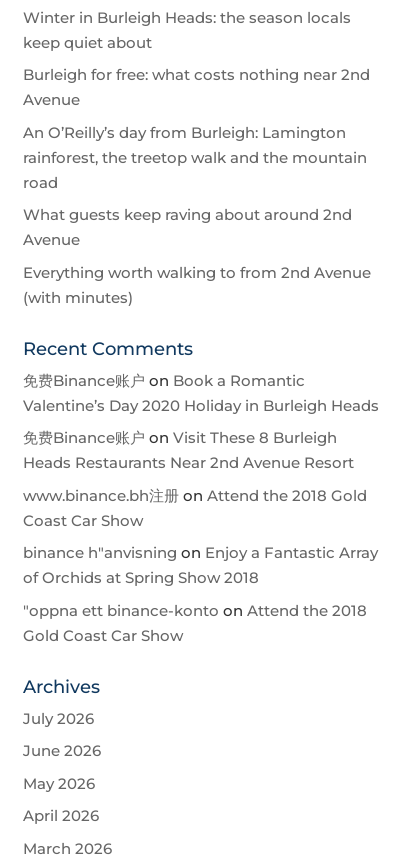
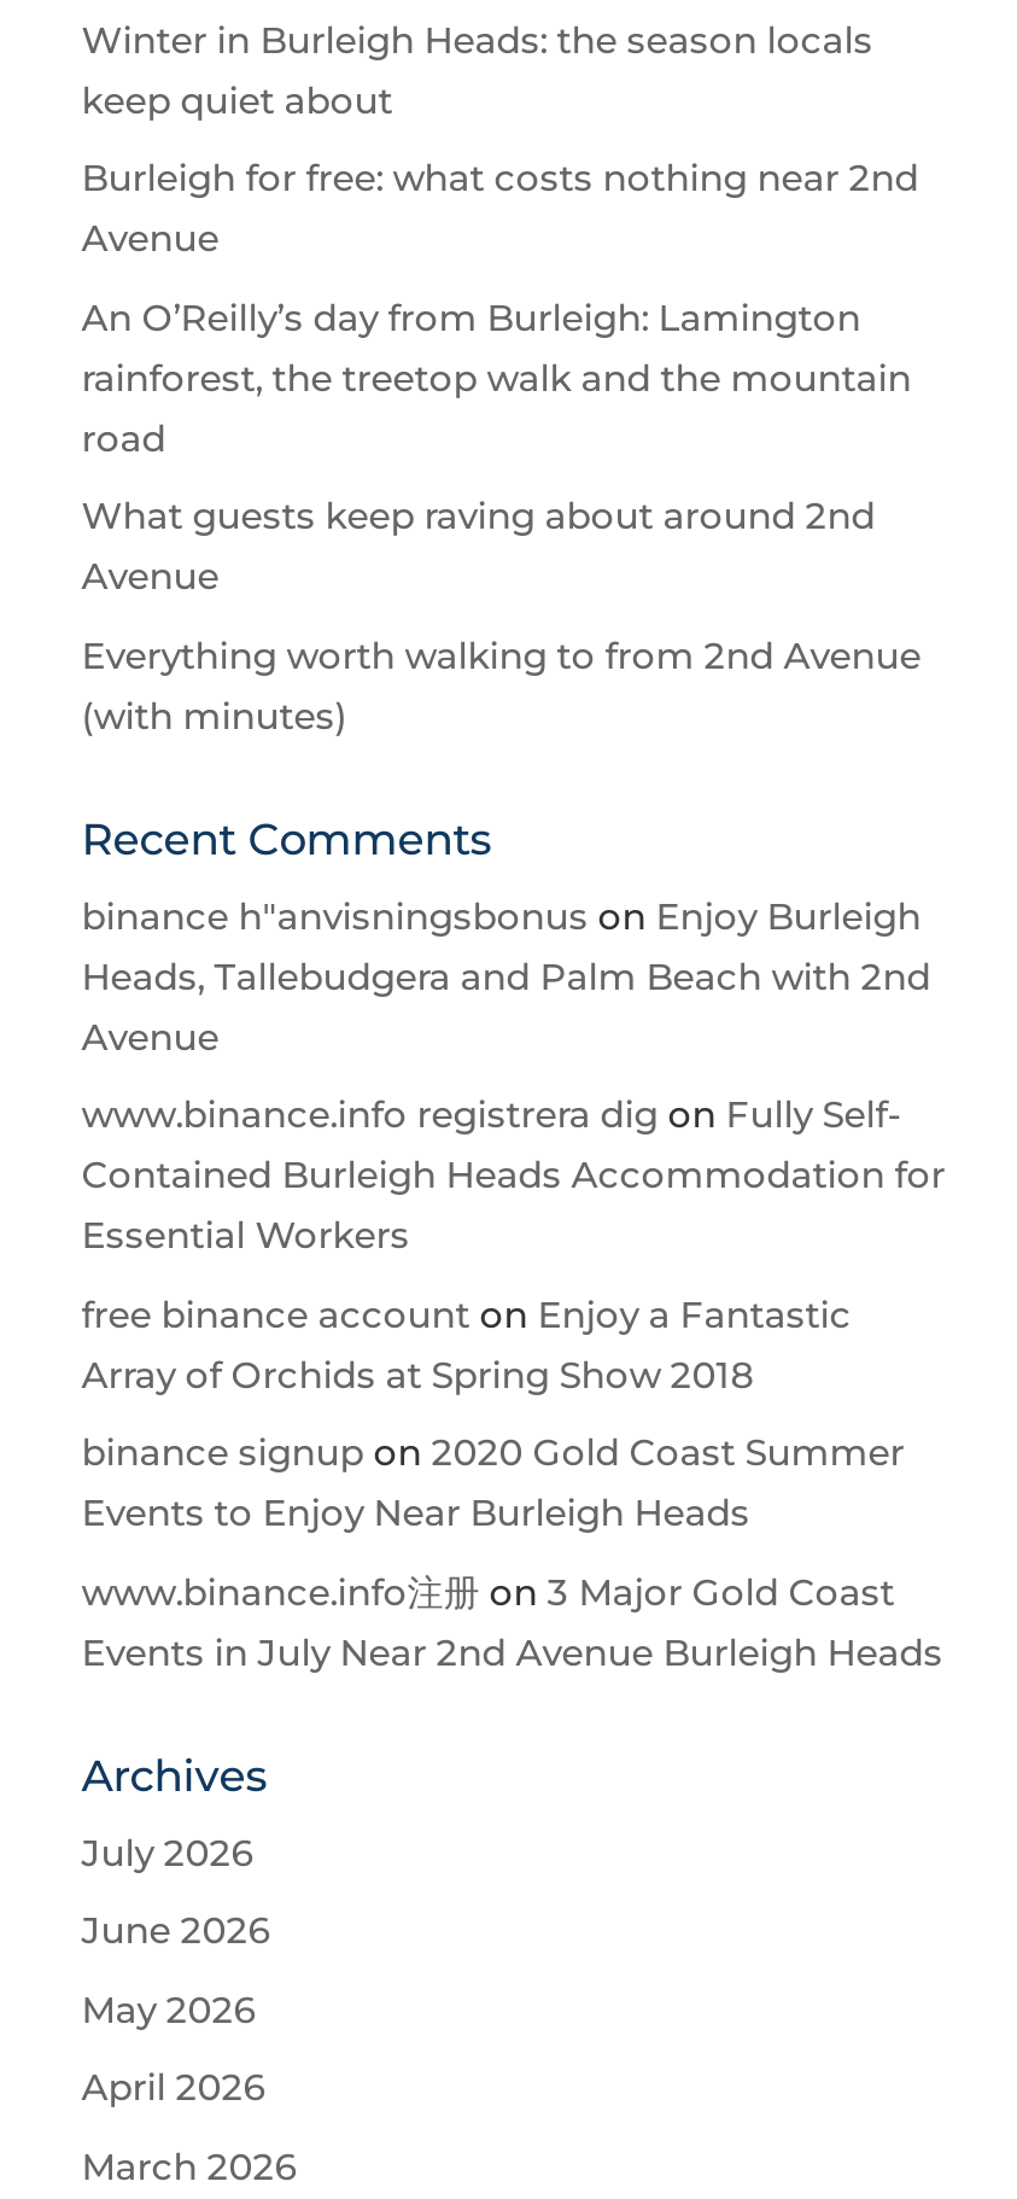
[23,371,379,415] 免费Binance账户on Book a Romantic | Valentine’s Day 2020 Holiday in Burleigh Heads -> [82,892,931,1059] binance h"anvisningsbonus on Enjoy Burleigh | Heads, Tallebudgera and Palm Beach with 2nd | Avenue
[23,428,354,472] 免费Binance账户on Visit These 8 Burleigh | Heads Restaurants Near 2nd Avenue Resort -> [82,1091,945,1258] www.binance.info registrera dig on Fully Self- | Contained Burleigh Heads Accommodation for | Essential Workers
[23,486,367,530] www.binance.bh注册on Attend the 2018 Gold | Coast Car Show -> [82,1290,851,1397] free binance account on Enjoy a Fantastic | Array of Orchids at Spring Show 2018
[23,543,378,587] binance h"anvisning on Enjoy a Fantastic Array | of Orchids at Spring Show 2018 -> [82,1429,904,1535] binance signup on 2020 Gold Coast Summer | Events to Enjoy Near Burleigh Heads
[23,601,367,645] "oppna ett binance-konto on Attend the 2018 | Gold Coast Car Show -> [82,1568,943,1674] www.binance.info注册on 3 Major Gold Coast | Events in July Near 2nd Avenue Burleigh Heads

